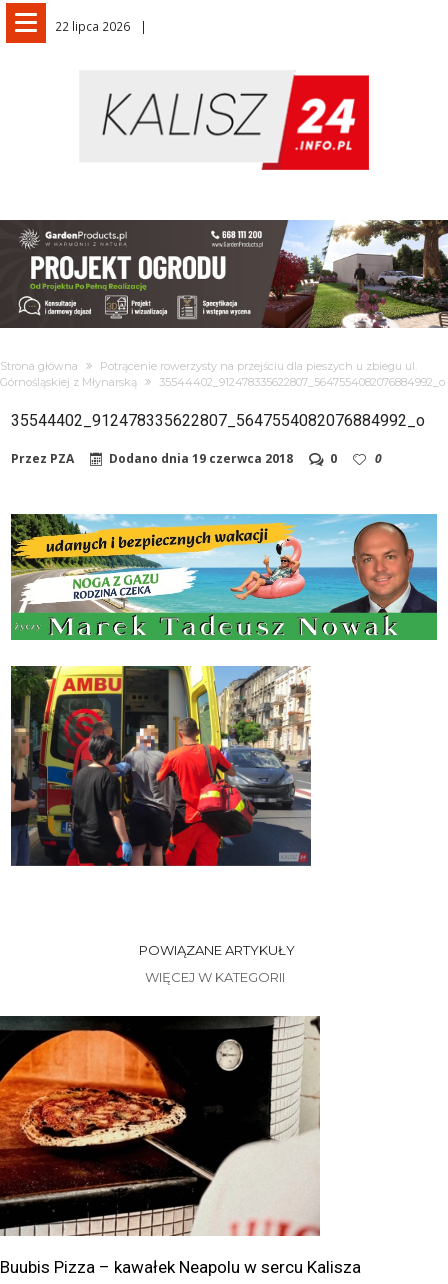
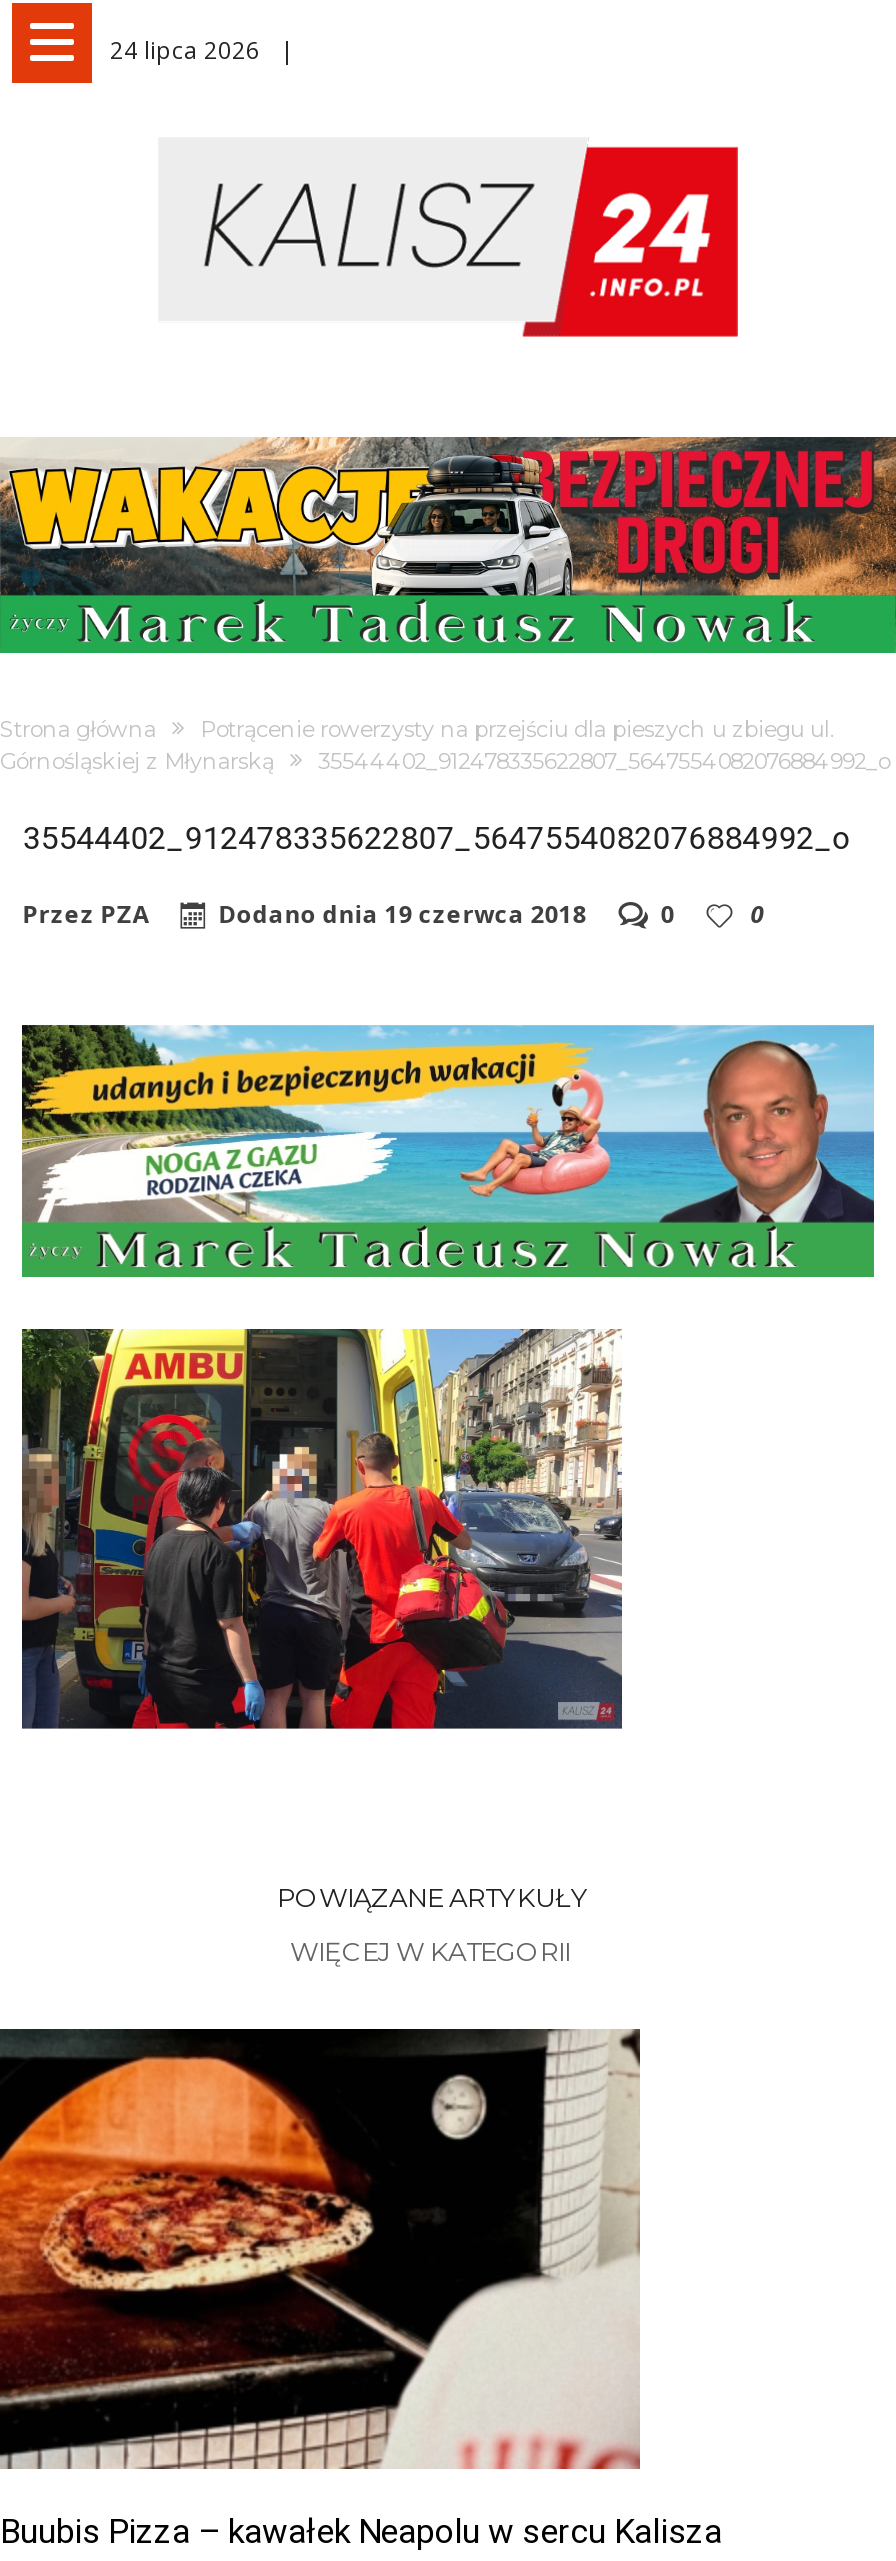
[55,18,130,34] 22 lipca 2026 -> [110,33,260,65] 24 lipca 2026
[3,219,445,329] [image] -> [6,435,890,655] [image]

